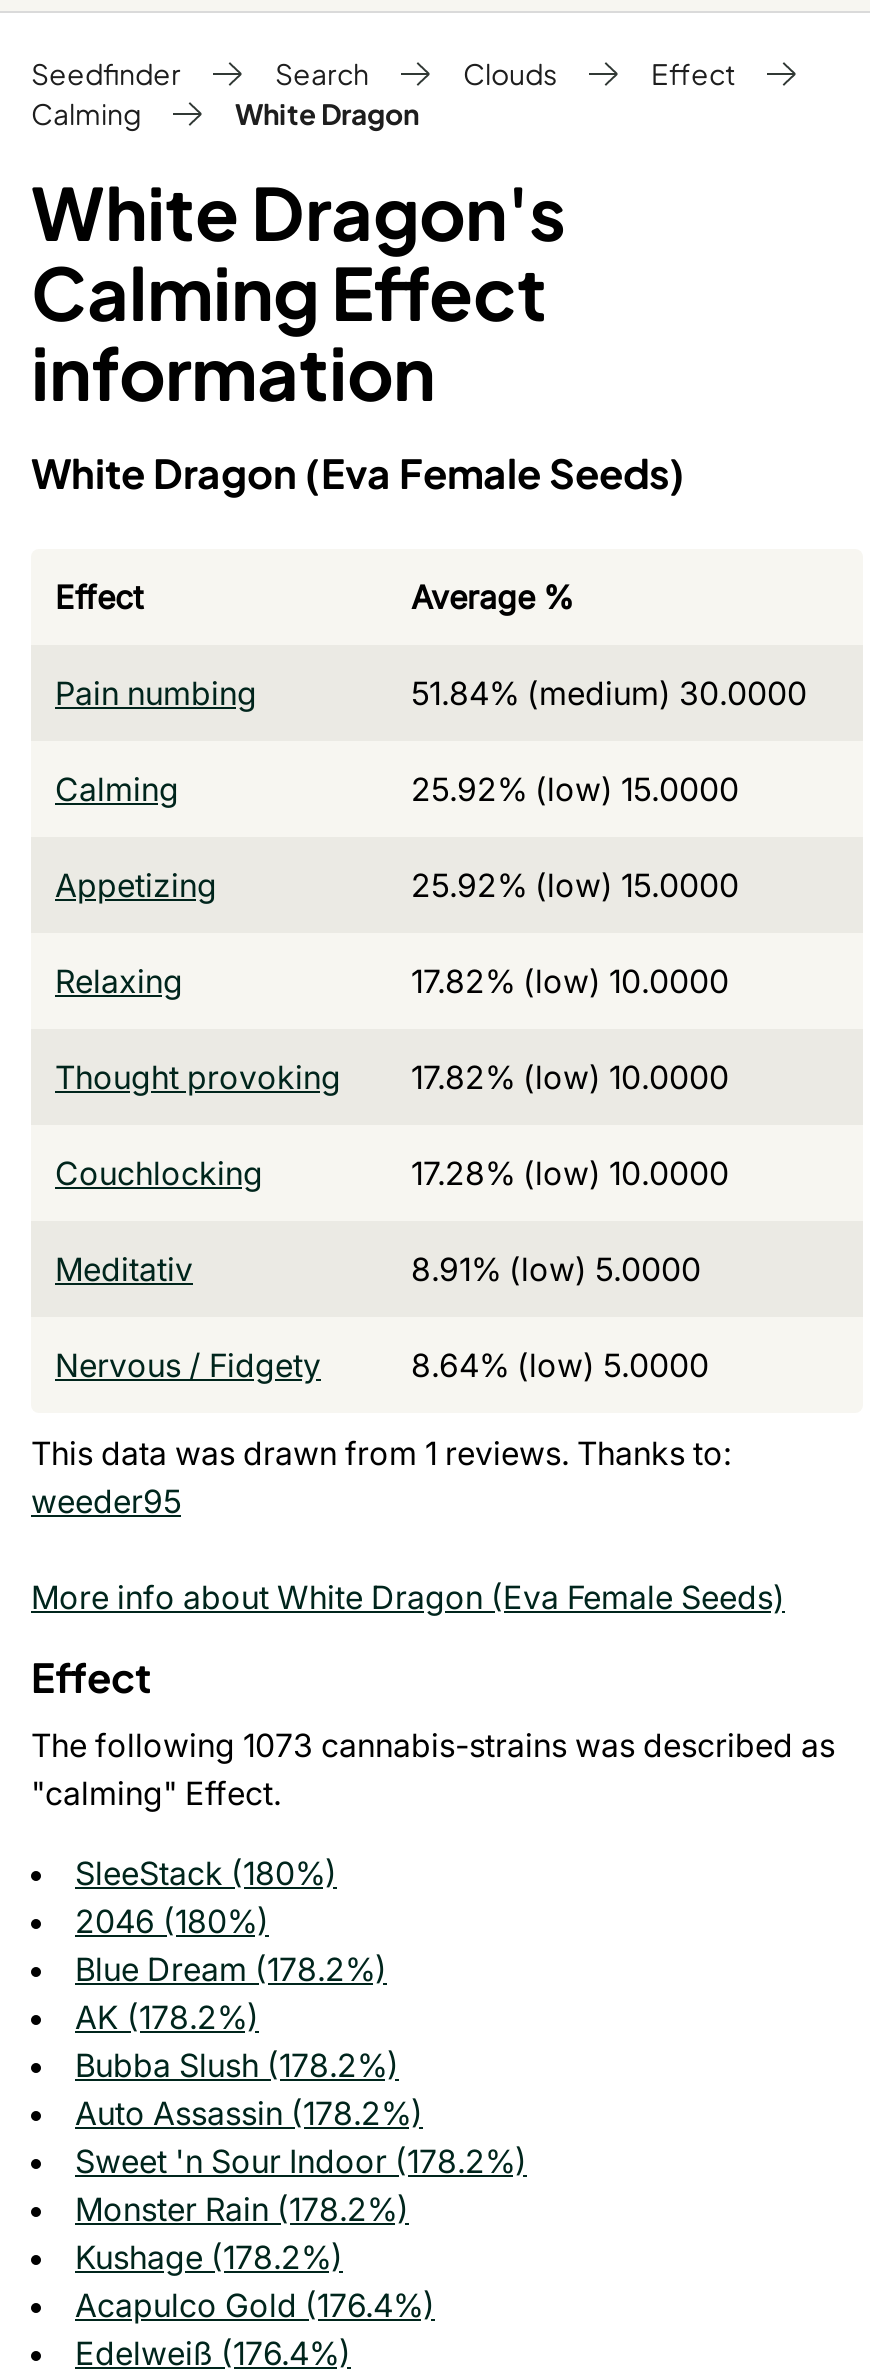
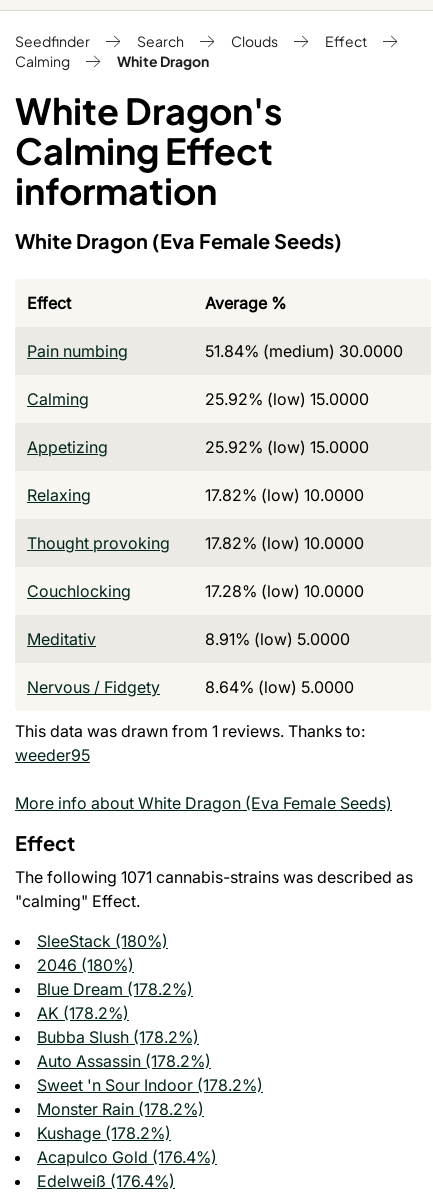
[31,1725,835,1765] The following 1073 cannabis-strains was described as -> [15,867,413,887] The following 1071 cannabis-strains was described as

